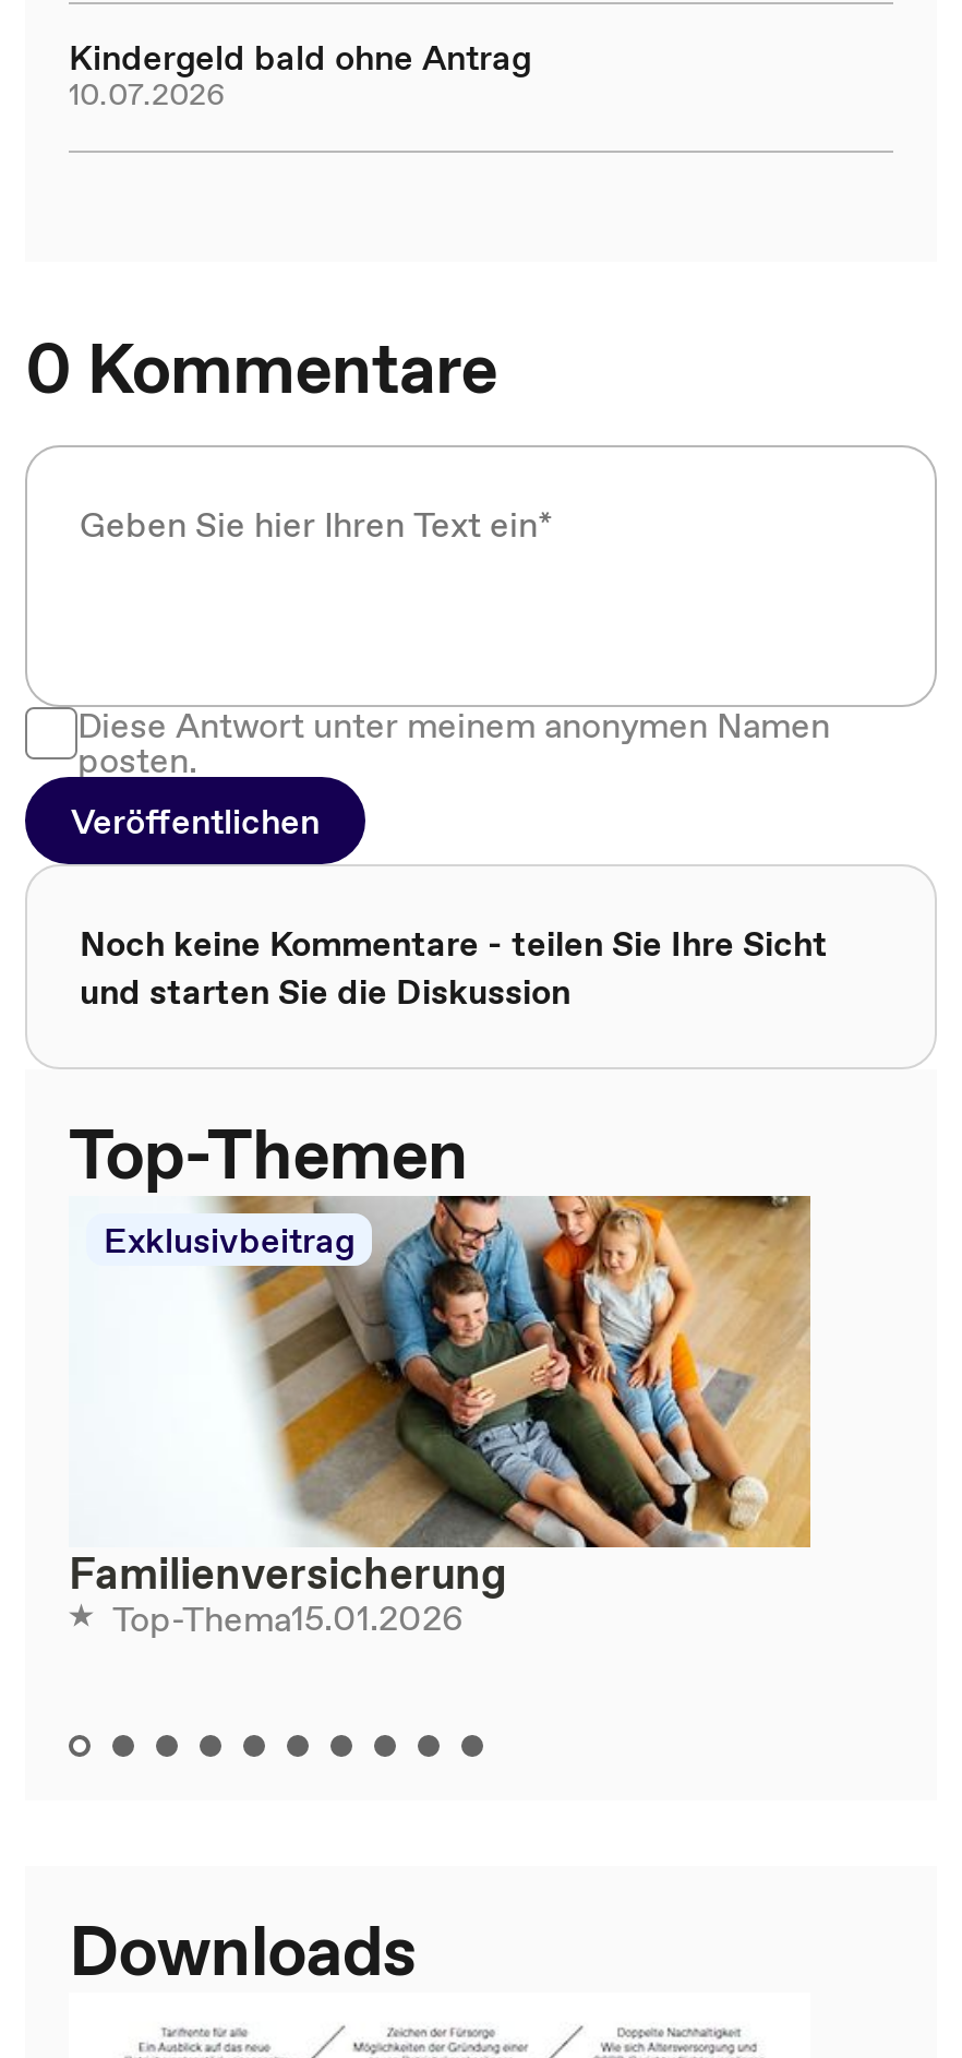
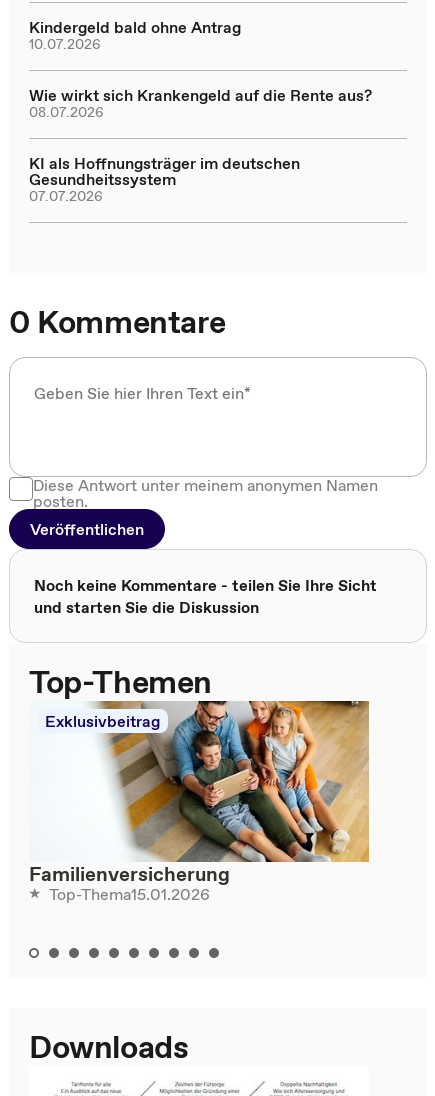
none -> [29,84,372,206] Wie wirkt sich Krankengeld auf die Rente aus? | 08.07.2026 | KI als Hoffnungsträger im deutschen | Gesundheitssystem | 07.07.2026

